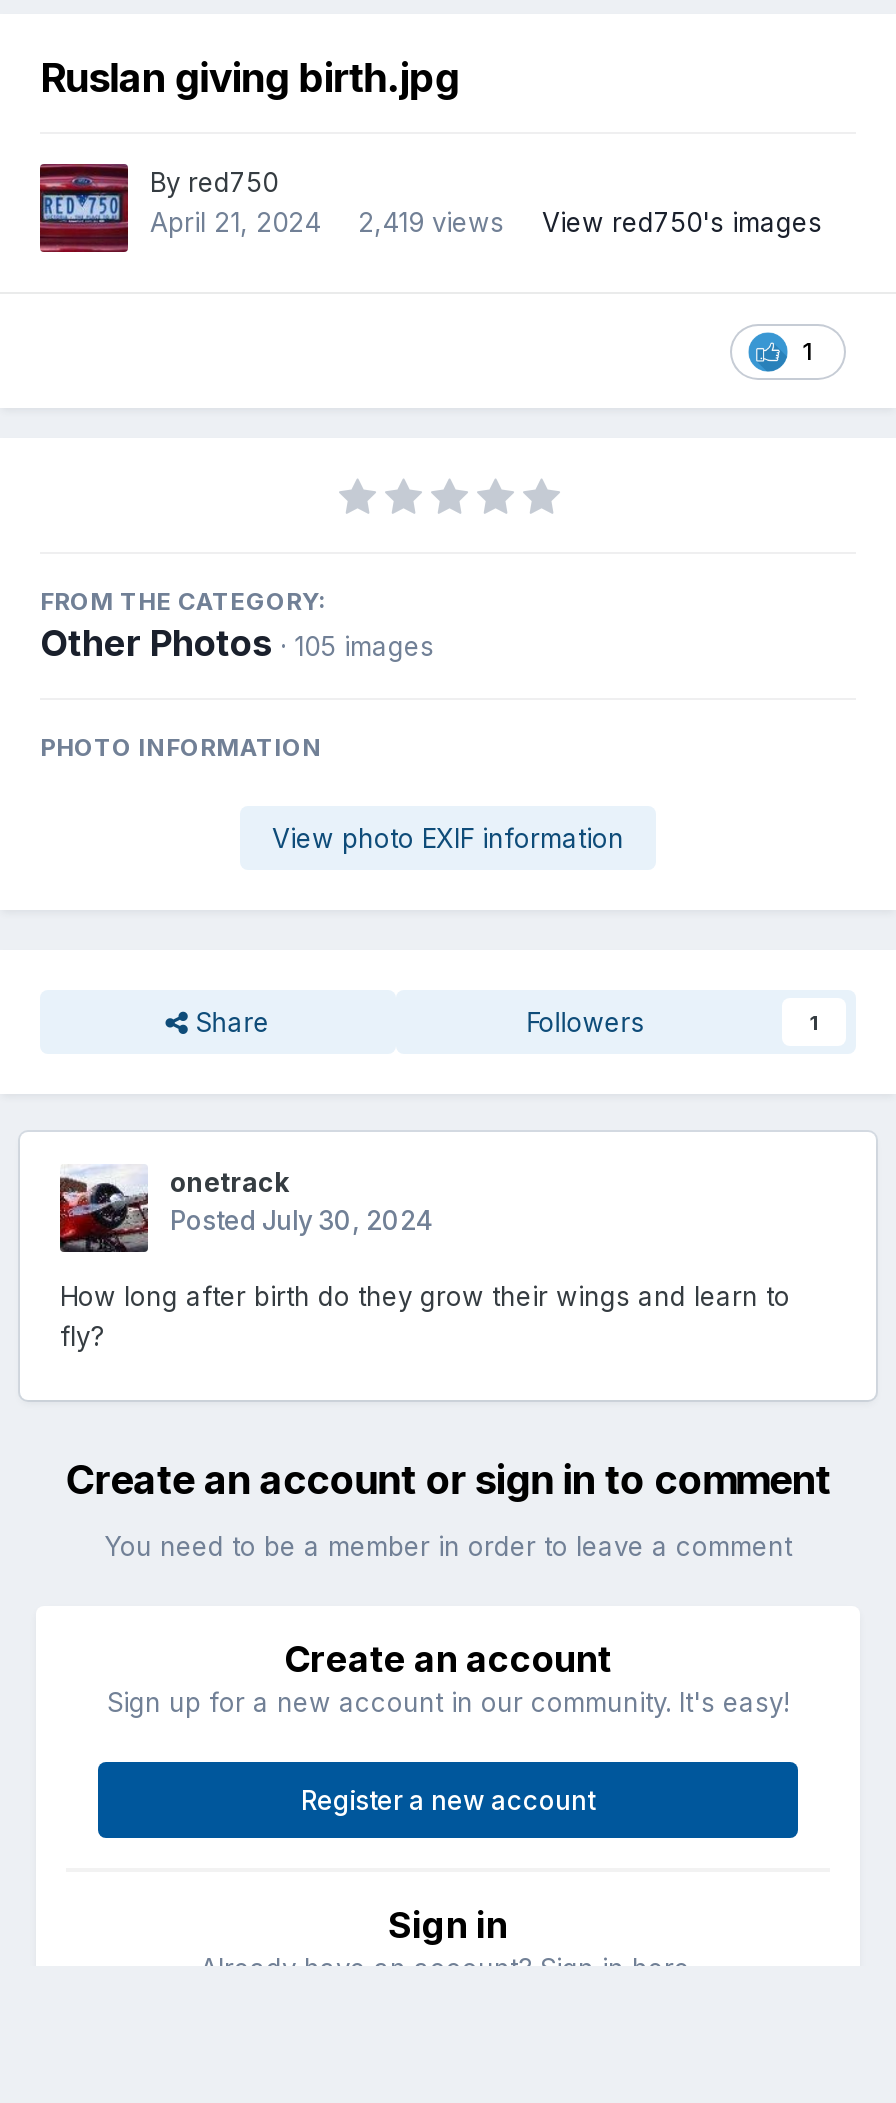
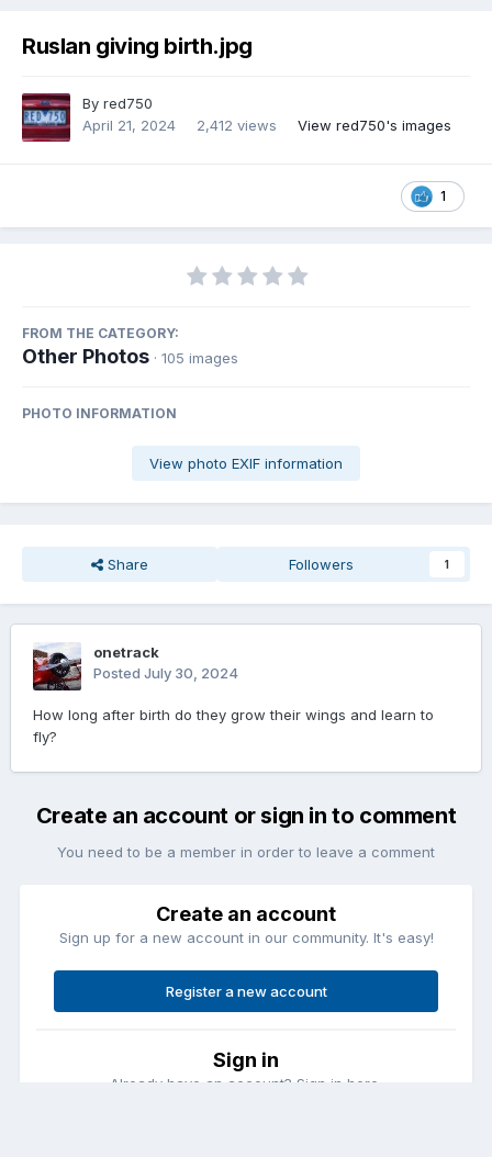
[150,206,822,238] April 21, 2024 2,419 views View red750's images -> [82,117,451,134] April 21, 2024 2,412 views View red750's images

